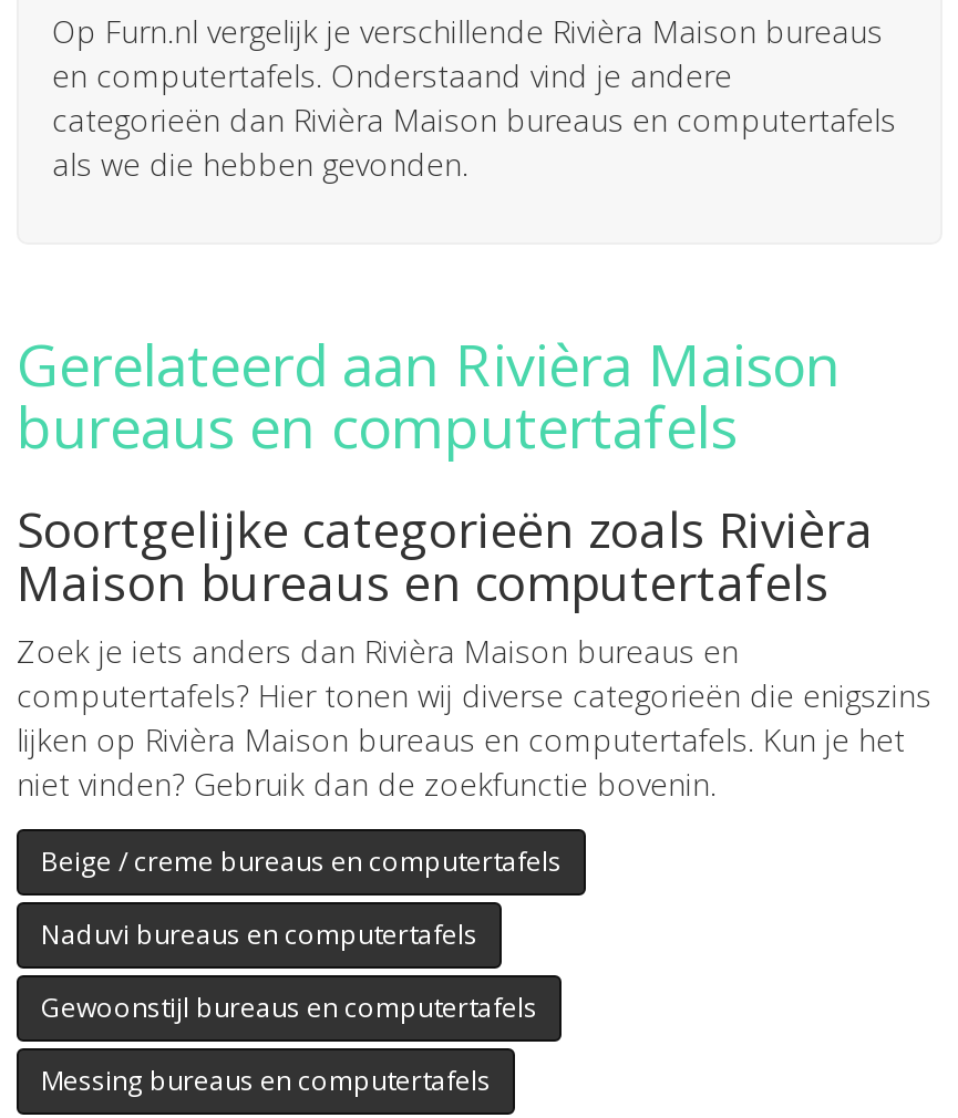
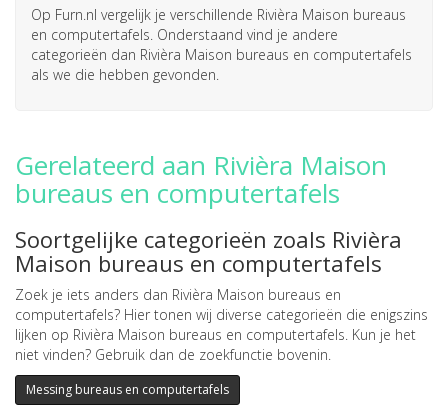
[41,843,562,1027] Beige / creme bureaus en computertafels | Naduvi bureaus en computertafels | Gewoonstijl bureaus en computertafels -> none

